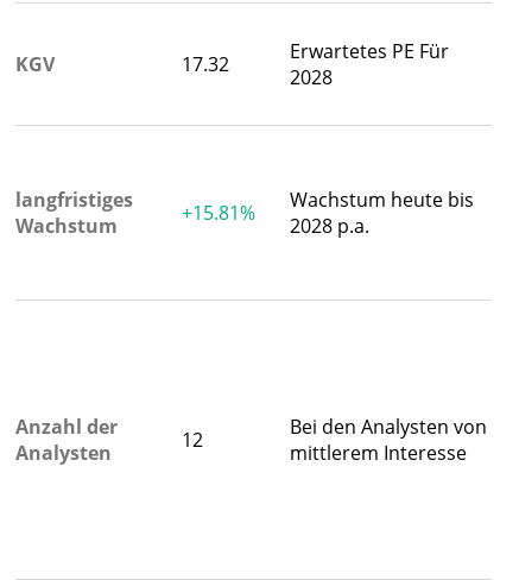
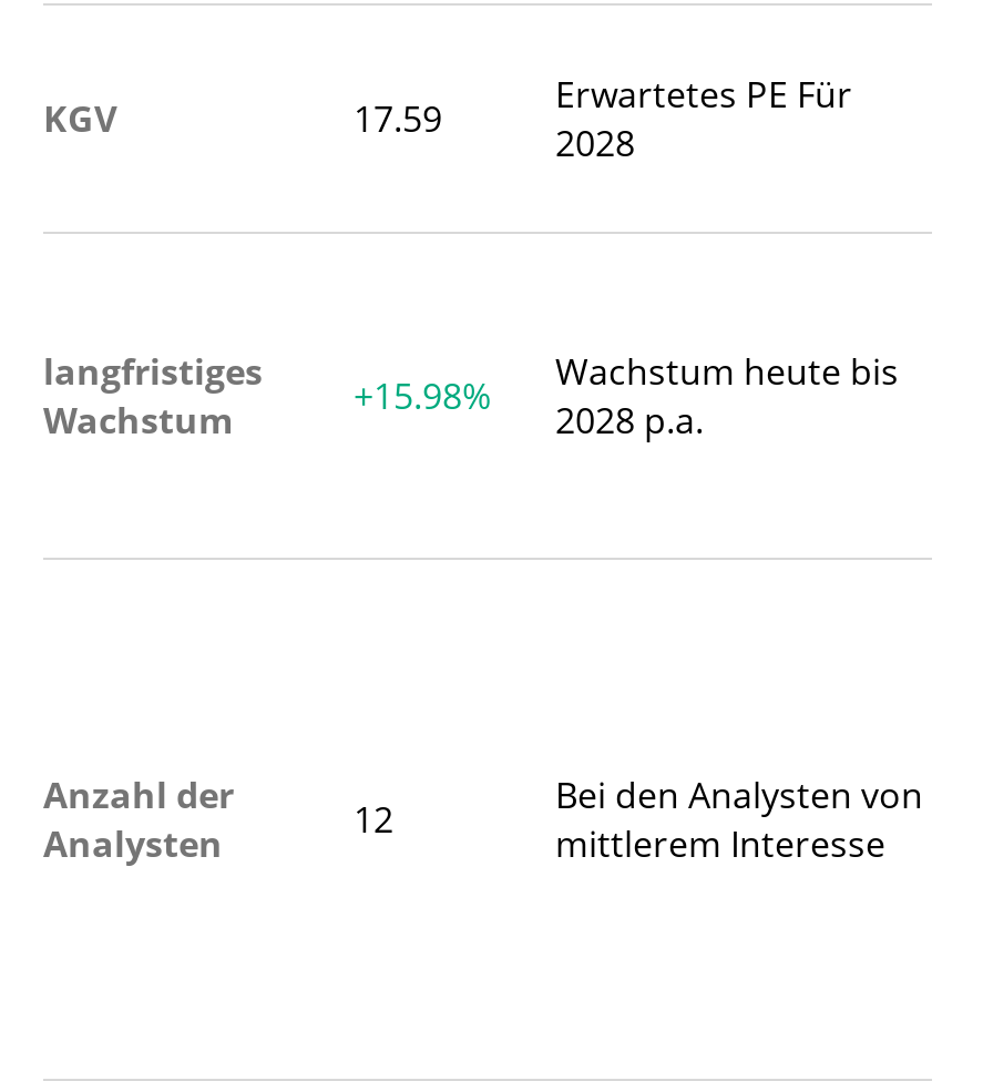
[182,51,229,77] 17.32 -> [354,94,442,143] 17.59
[182,200,255,226] +15.81% -> [354,371,491,420] +15.98%

